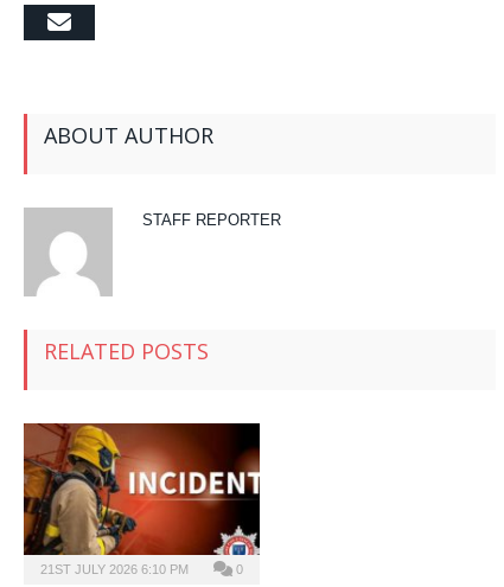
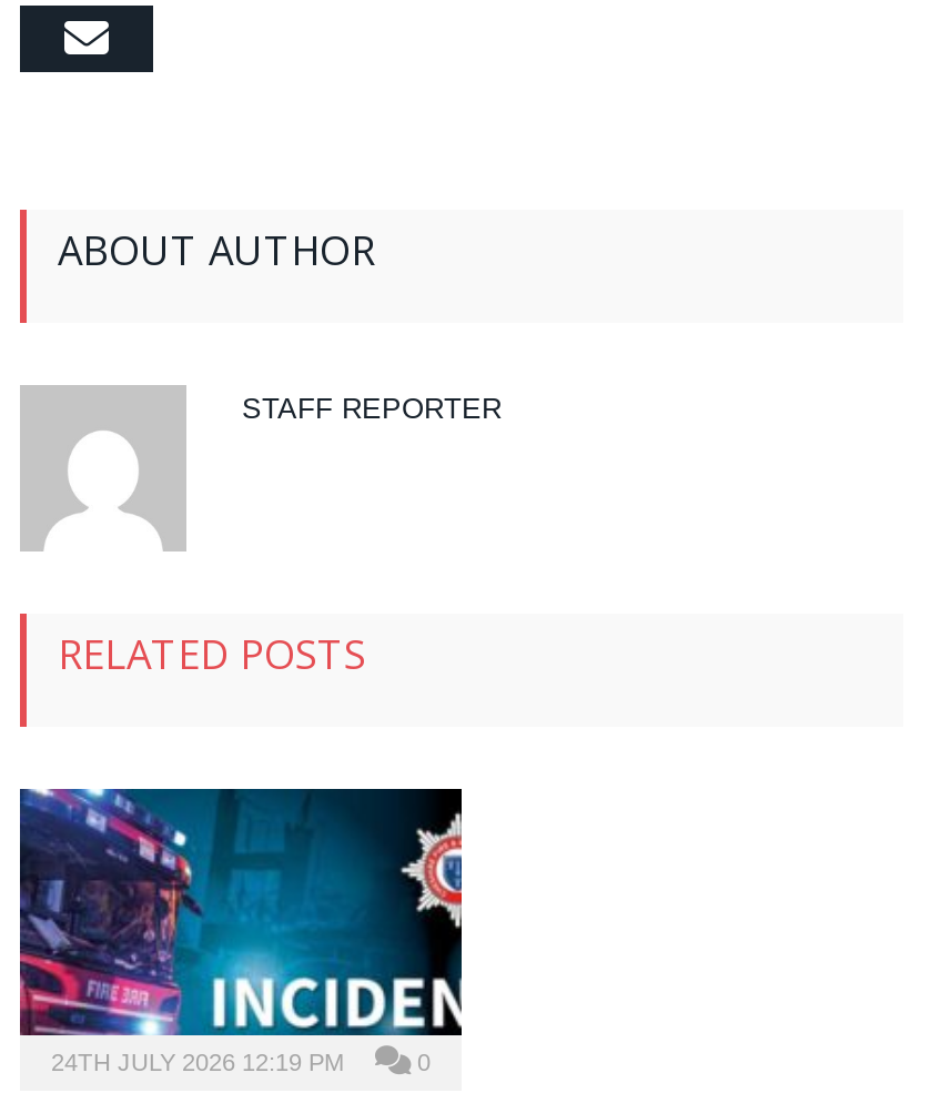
[23,422,261,576] [image] | 21ST JULY 2026 6:10 PM -> [18,787,464,1074] [image] | 24TH JULY 2026 12:19 PM

